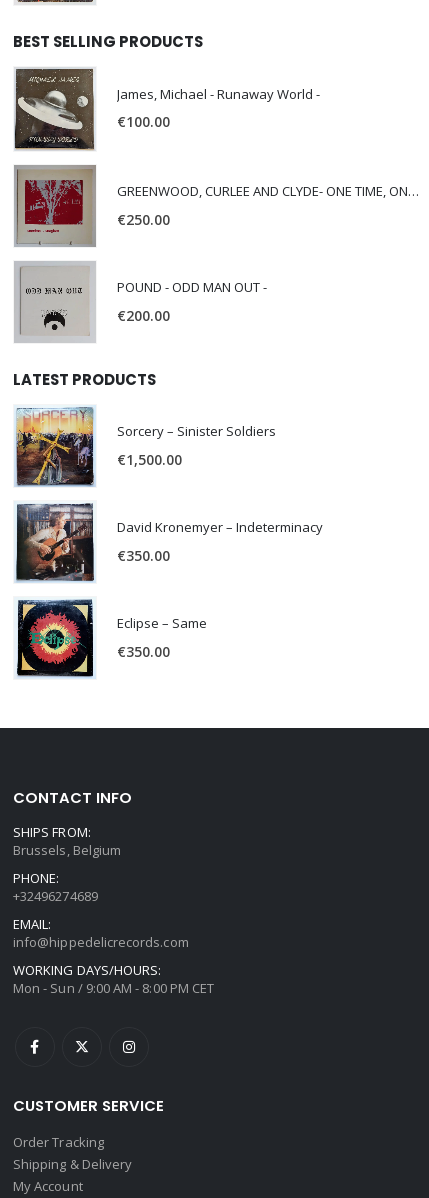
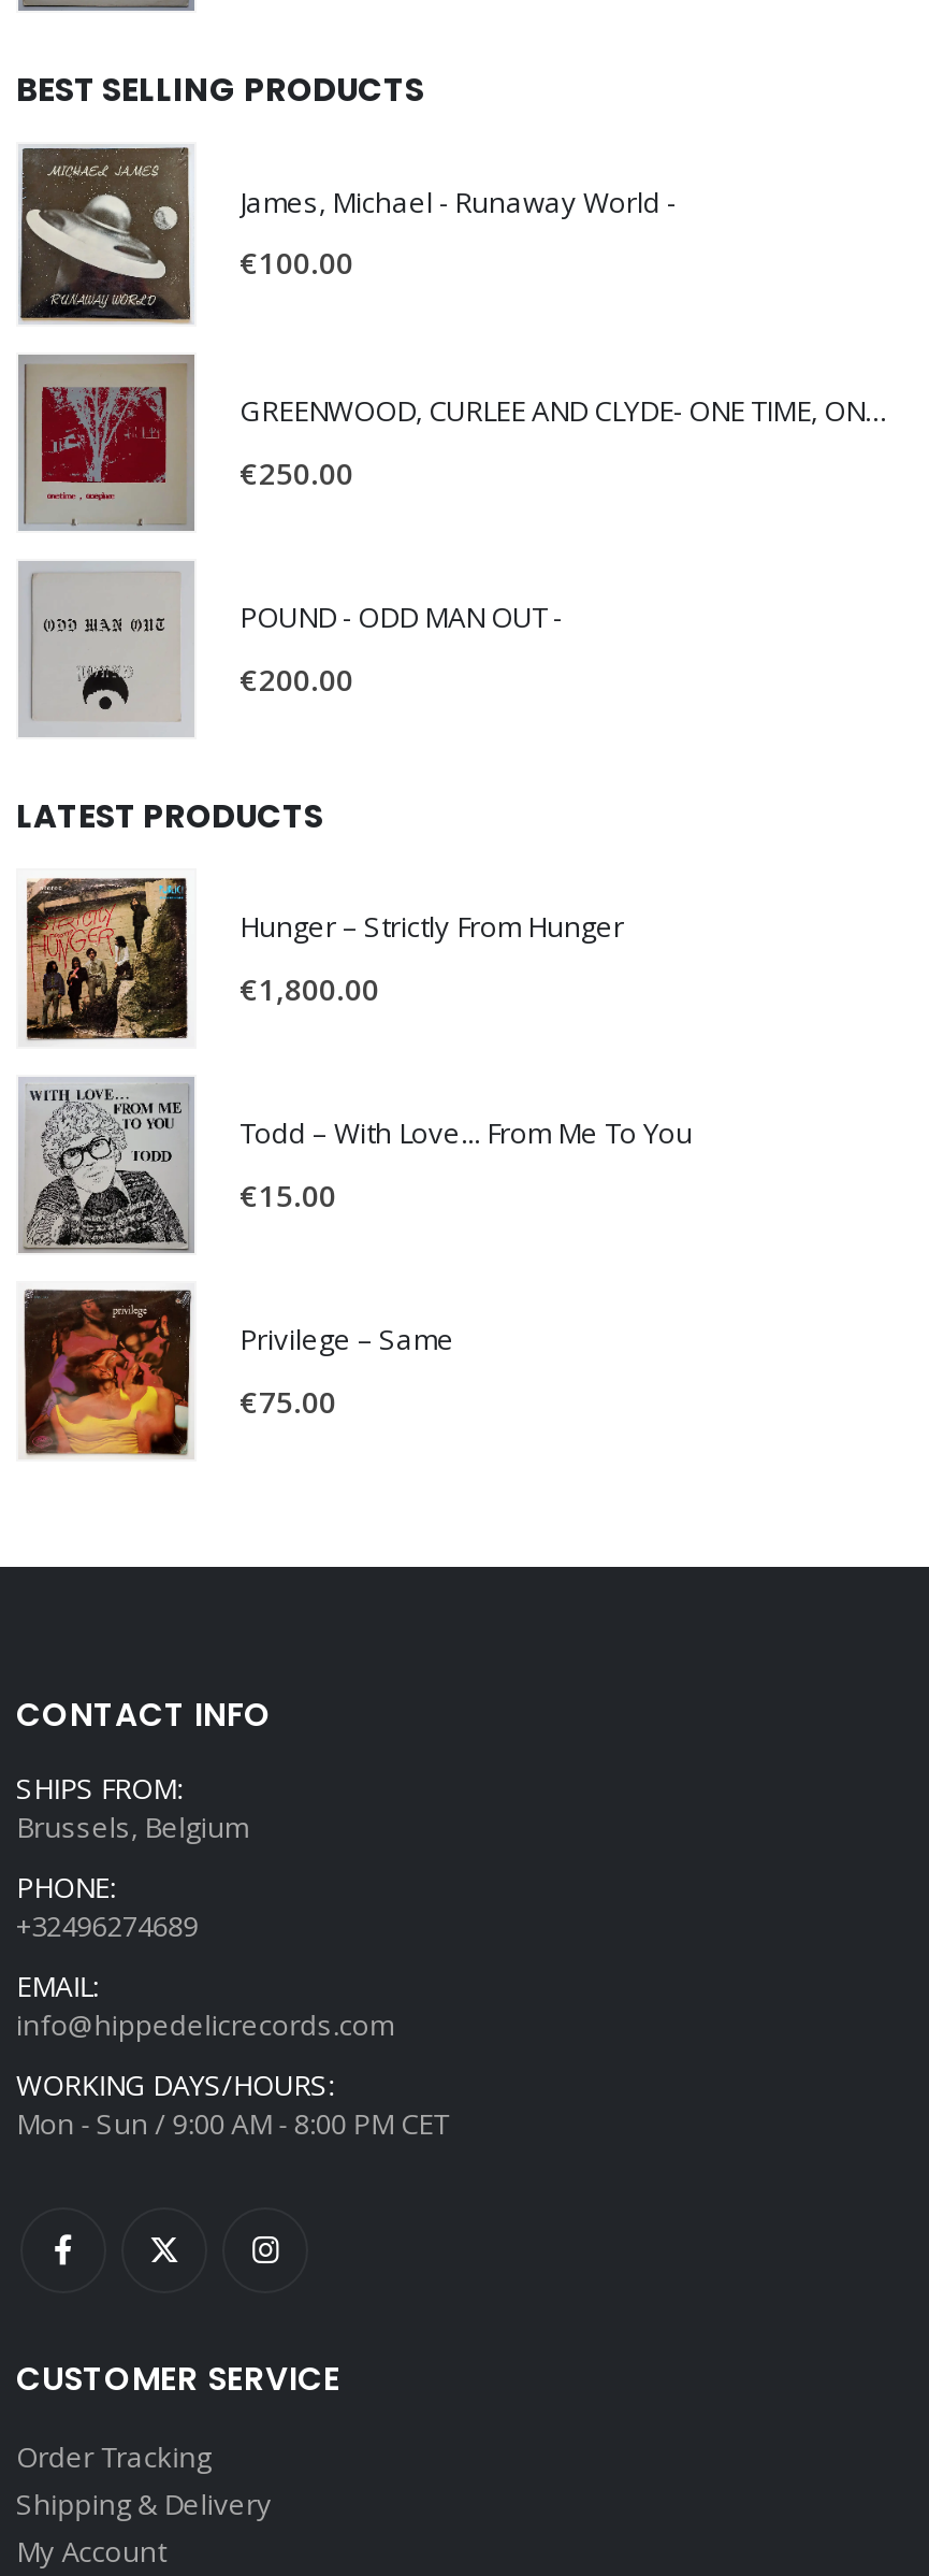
[15,406,276,487] [image] | Sorcery – Sinister Soldiers -> [23,875,624,1045] [image] | Hunger – Strictly From Hunger
[117,450,182,469] €1,500.00 -> [239,967,379,1008] €1,800.00
[15,502,323,581] [image] | David Kronemyer – Indeterminacy -> [18,1077,693,1251] [image] | Todd – With Love... From Me To You
[117,546,170,565] €350.00 -> [239,1174,336,1214] €15.00
[16,599,207,678] [image] | Eclipse – Same -> [23,1287,454,1457] [image] | Privilege – Same
[117,642,170,661] €350.00 -> [239,1380,336,1421] €75.00

